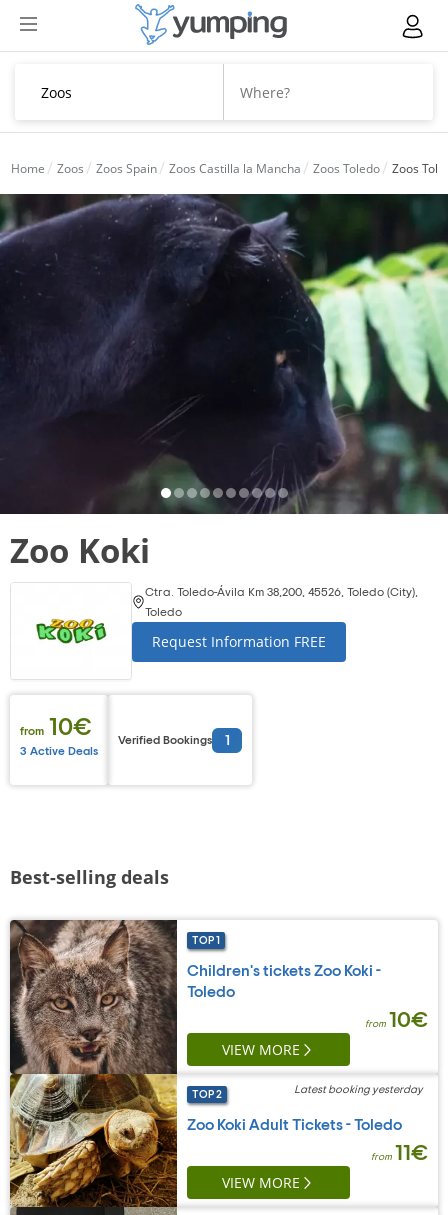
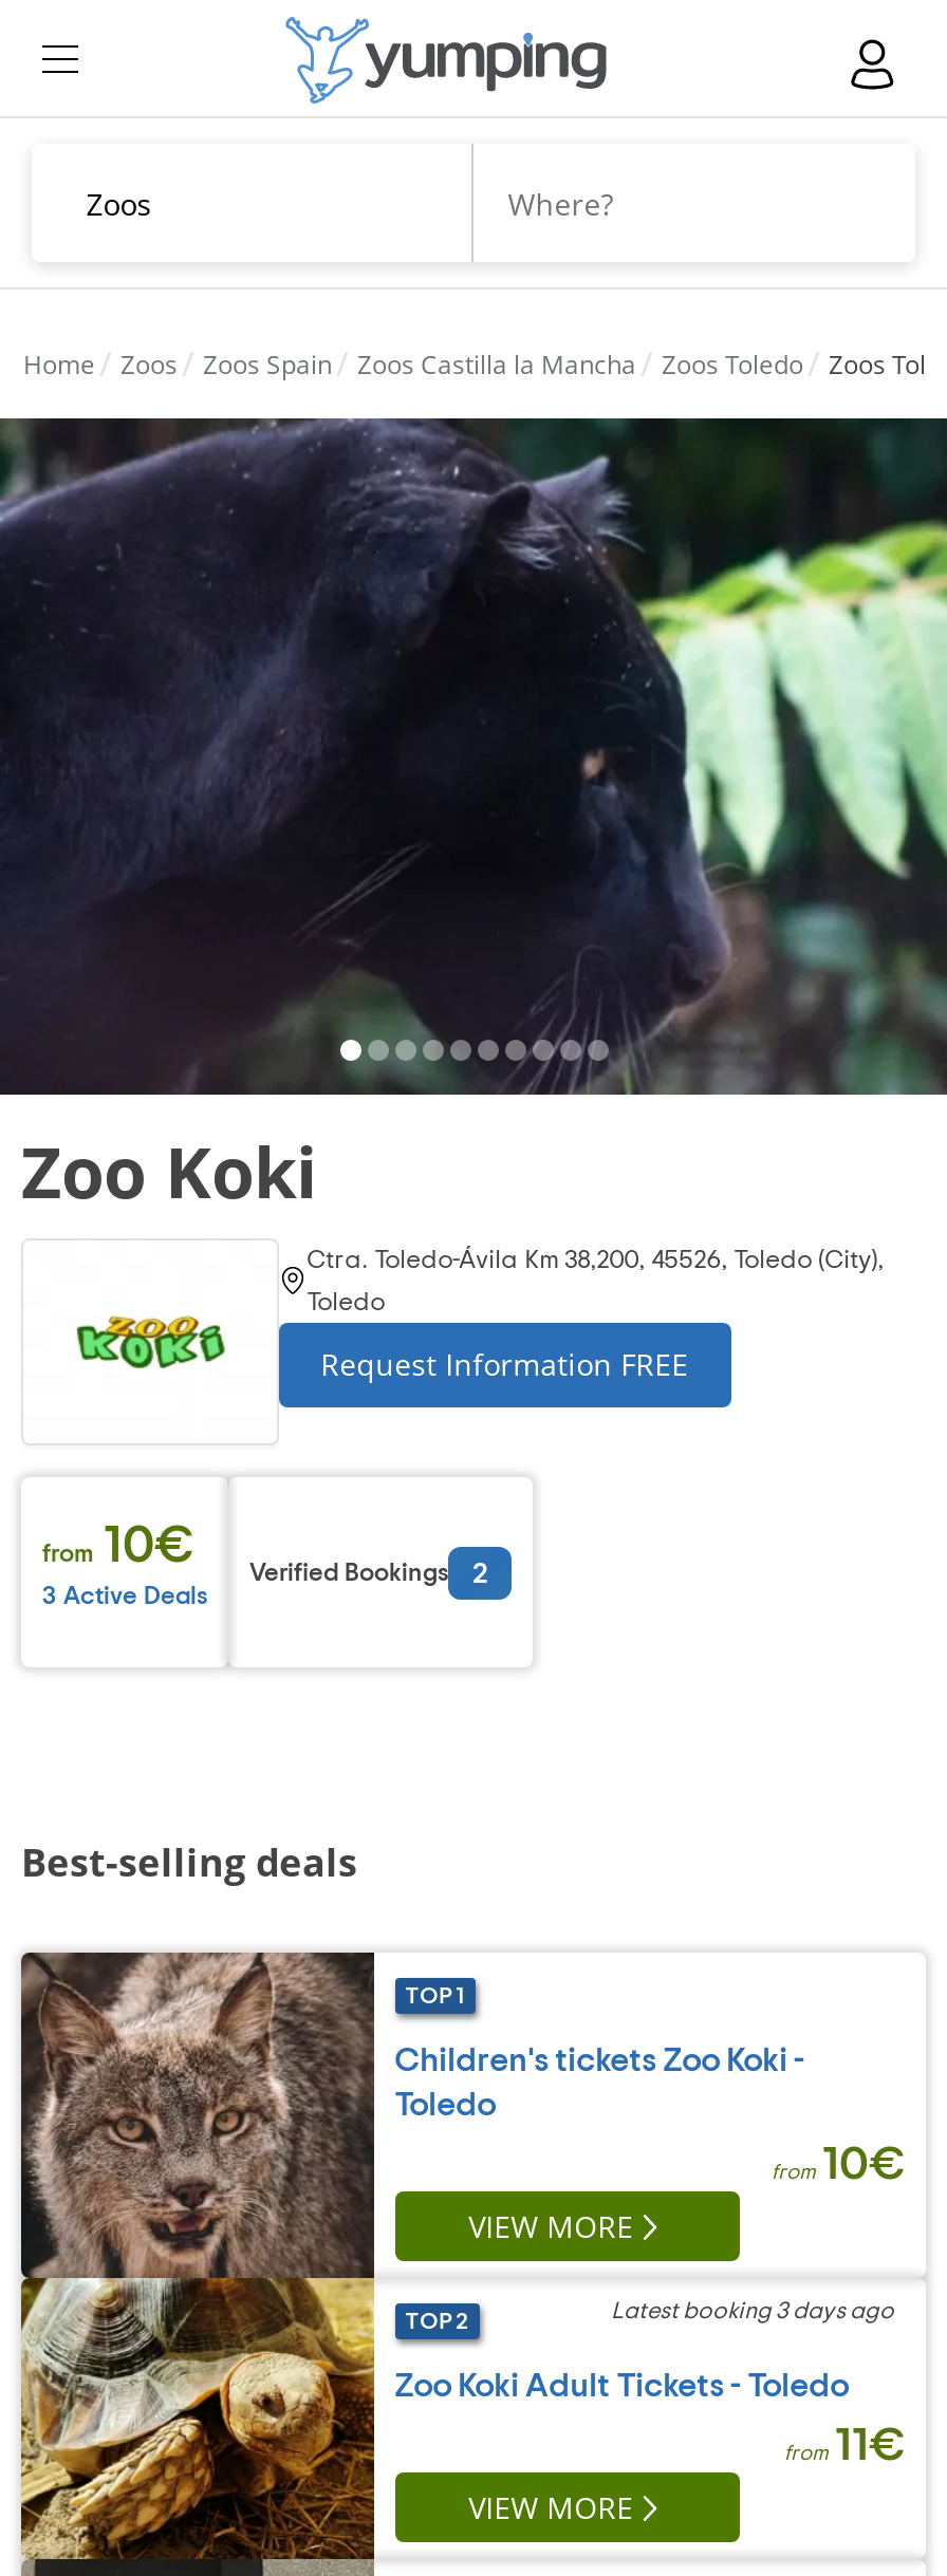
[118,733,229,747] Verified Bookings 1 -> [249,1558,487,1588] Verified Bookings 2
[294,1084,423,1095] Latest booking yesterday -> [611,2299,894,2322] Latest booking 3 days ago

